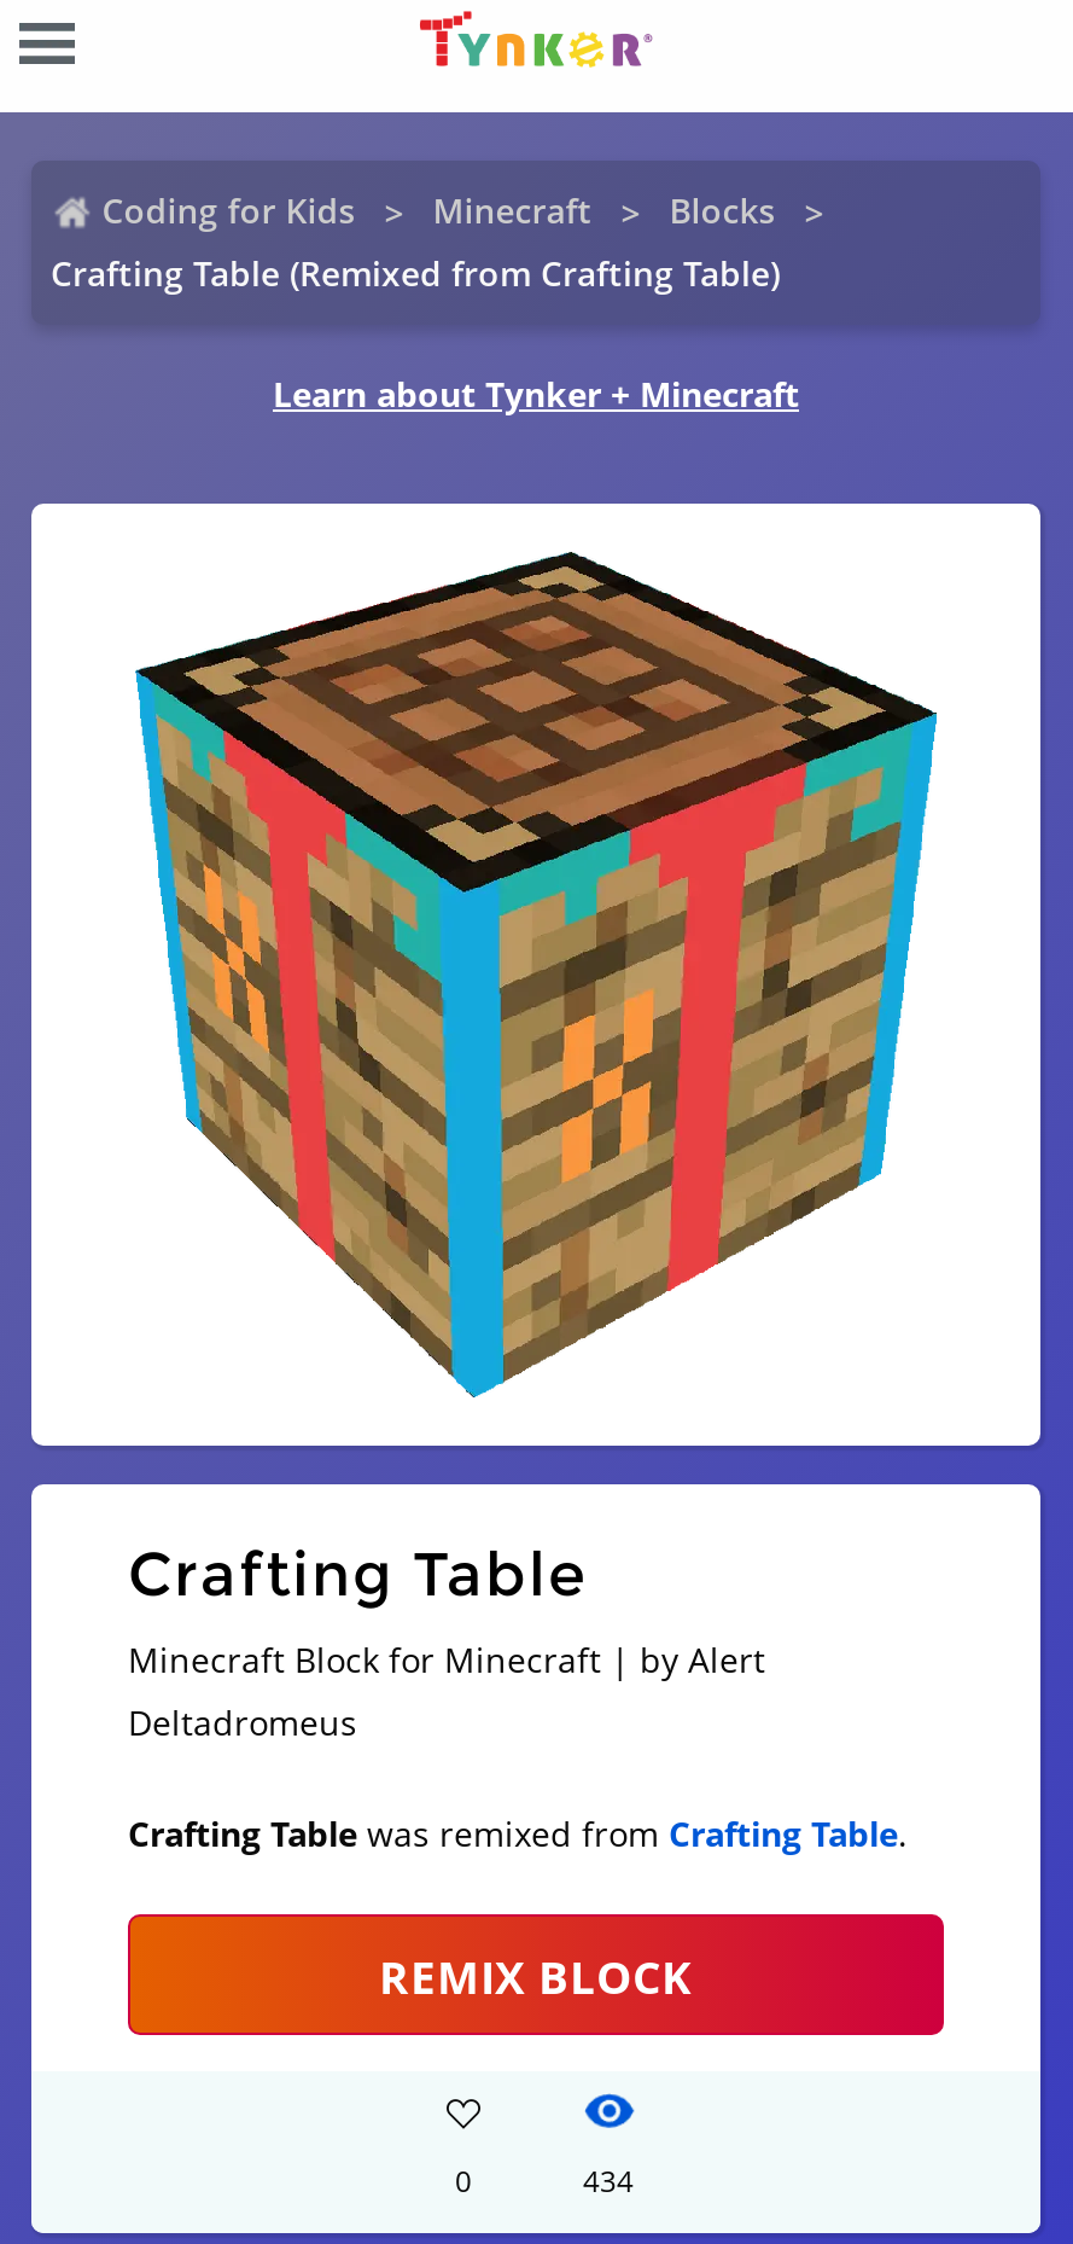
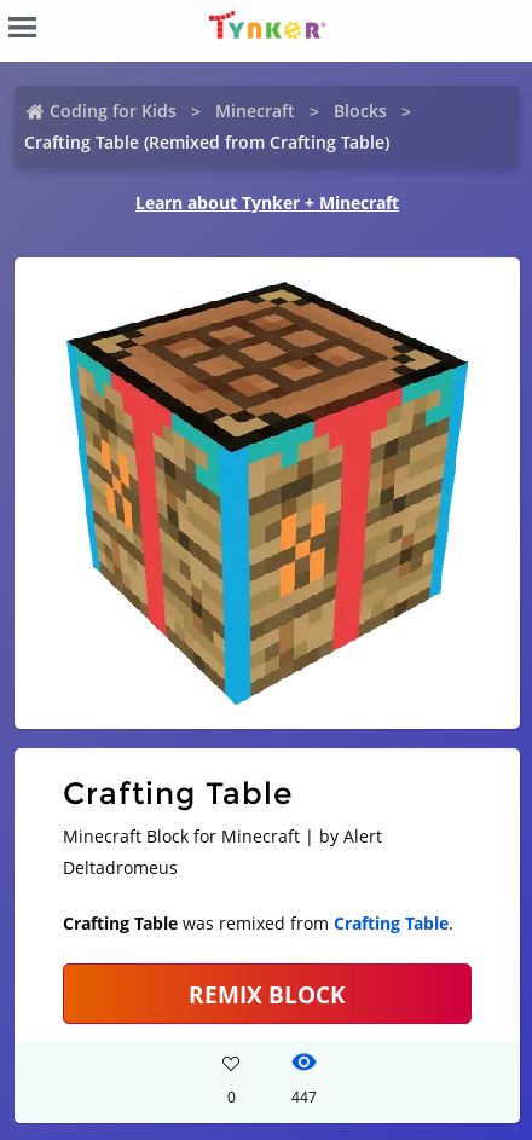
[583,2161,634,2202] 434 -> [291,1087,316,1108] 447

